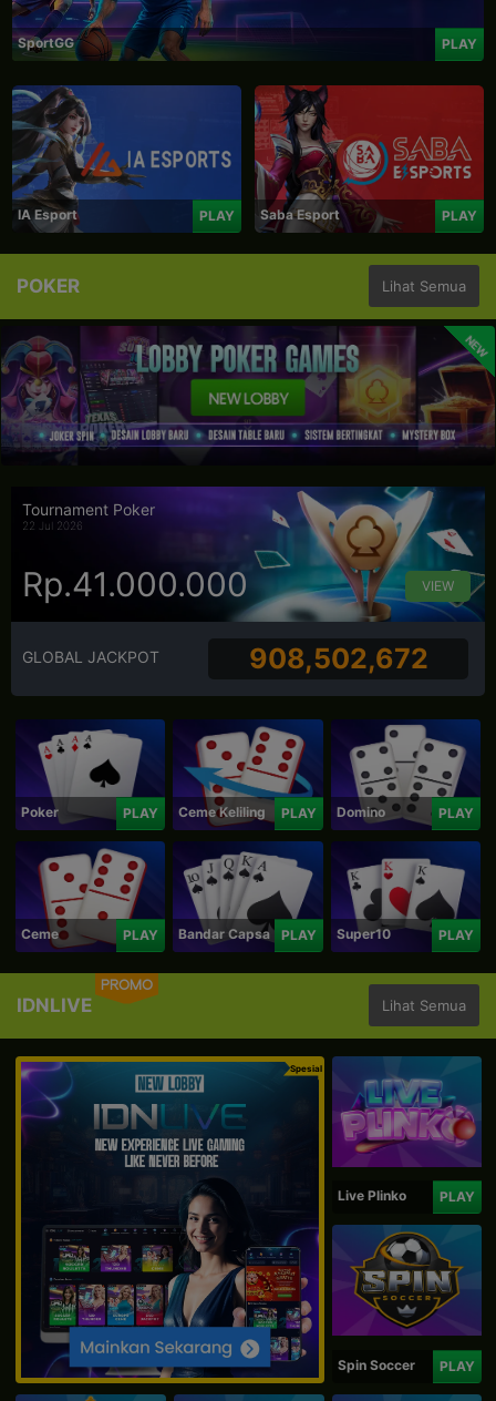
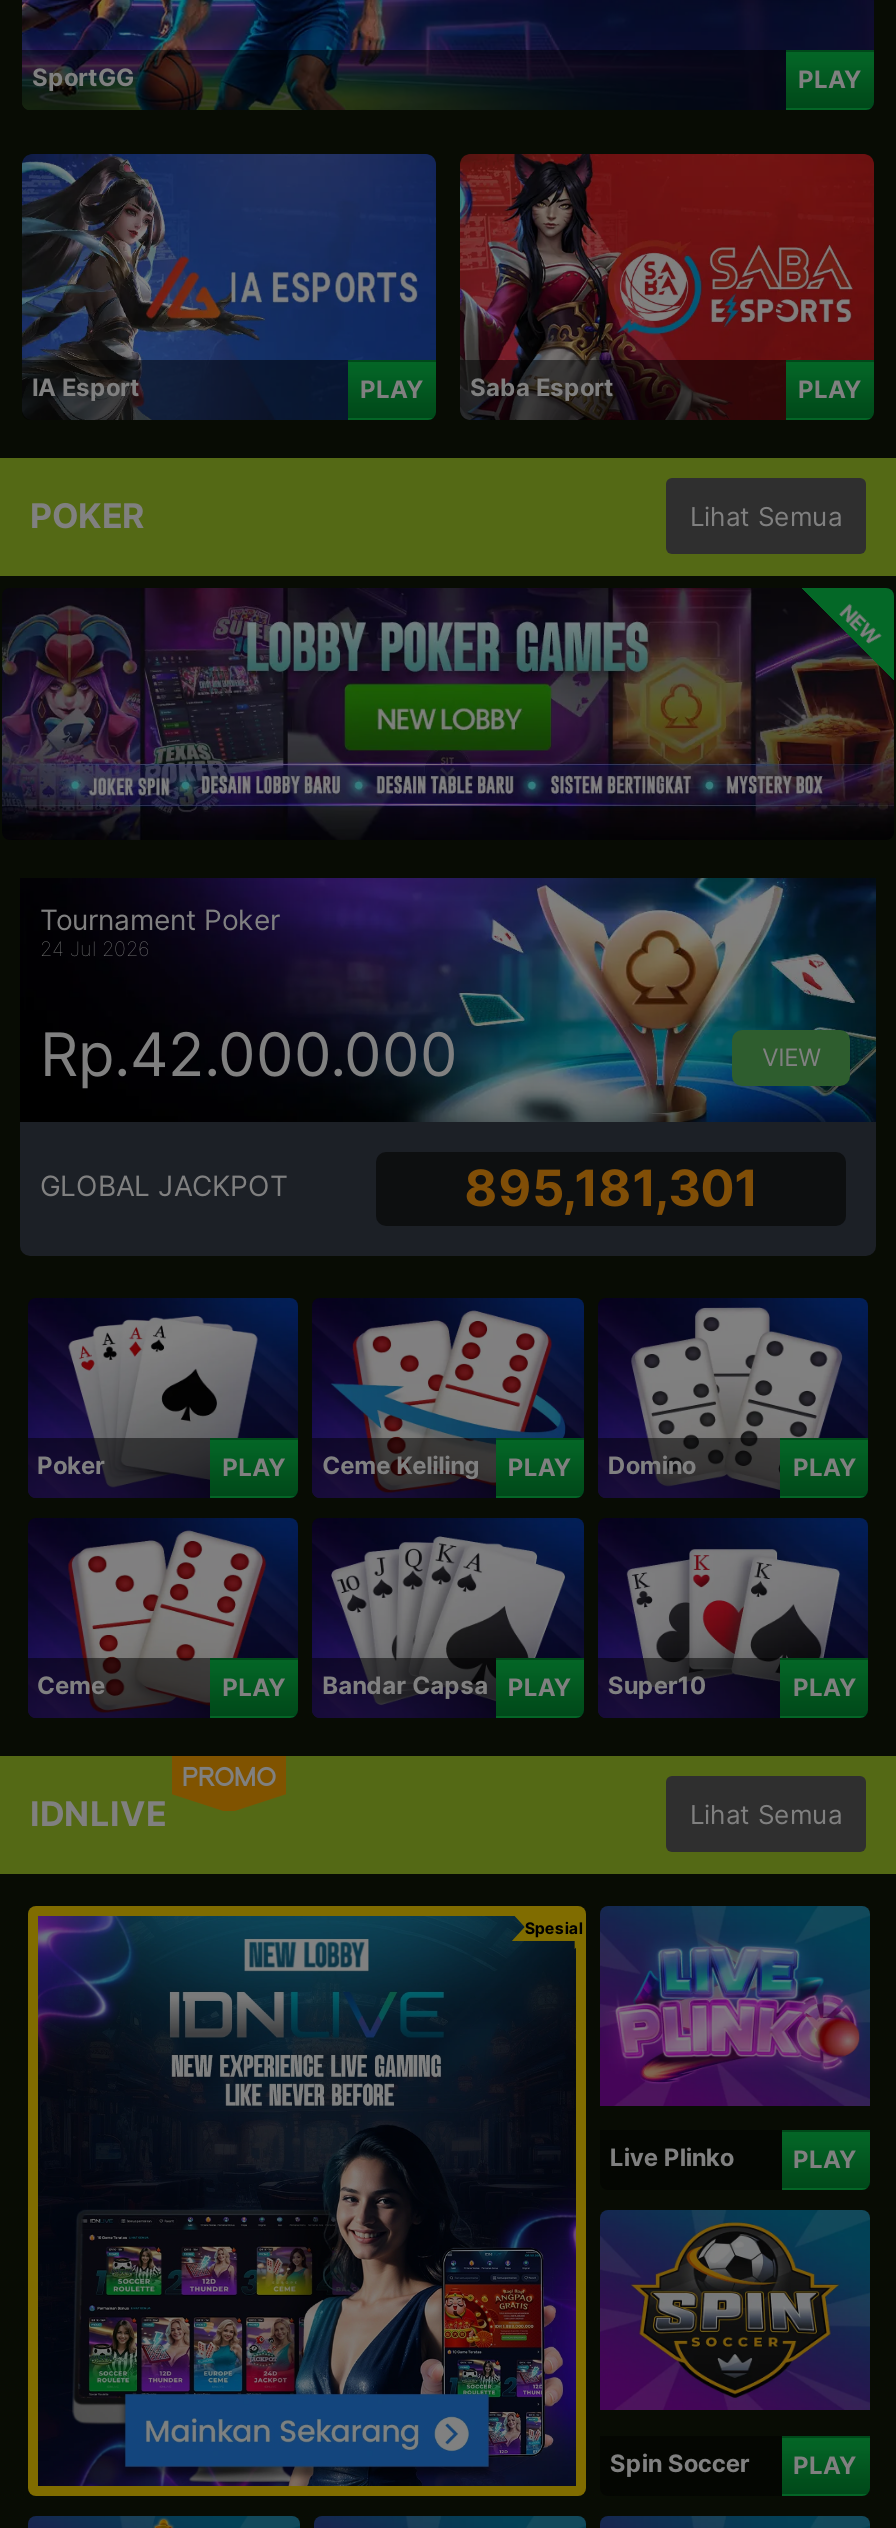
[22,519,83,532] 22 Jul 2026 -> [40,937,150,961] 24 Jul 2026
[22,564,248,604] Rp.41.000.000 -> [40,1018,458,1090] Rp.42.000.000
[249,641,428,674] 908,502,672 -> [464,1157,758,1217] 895,181,301

